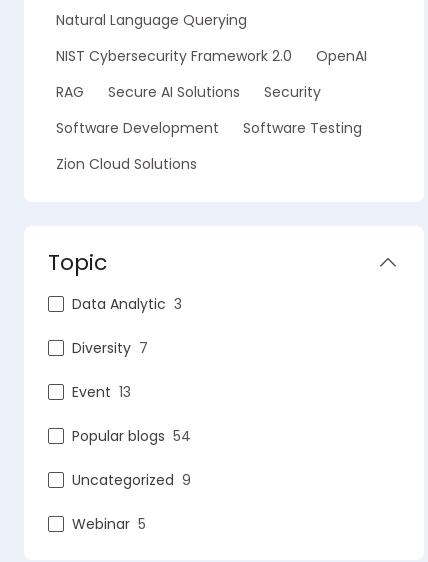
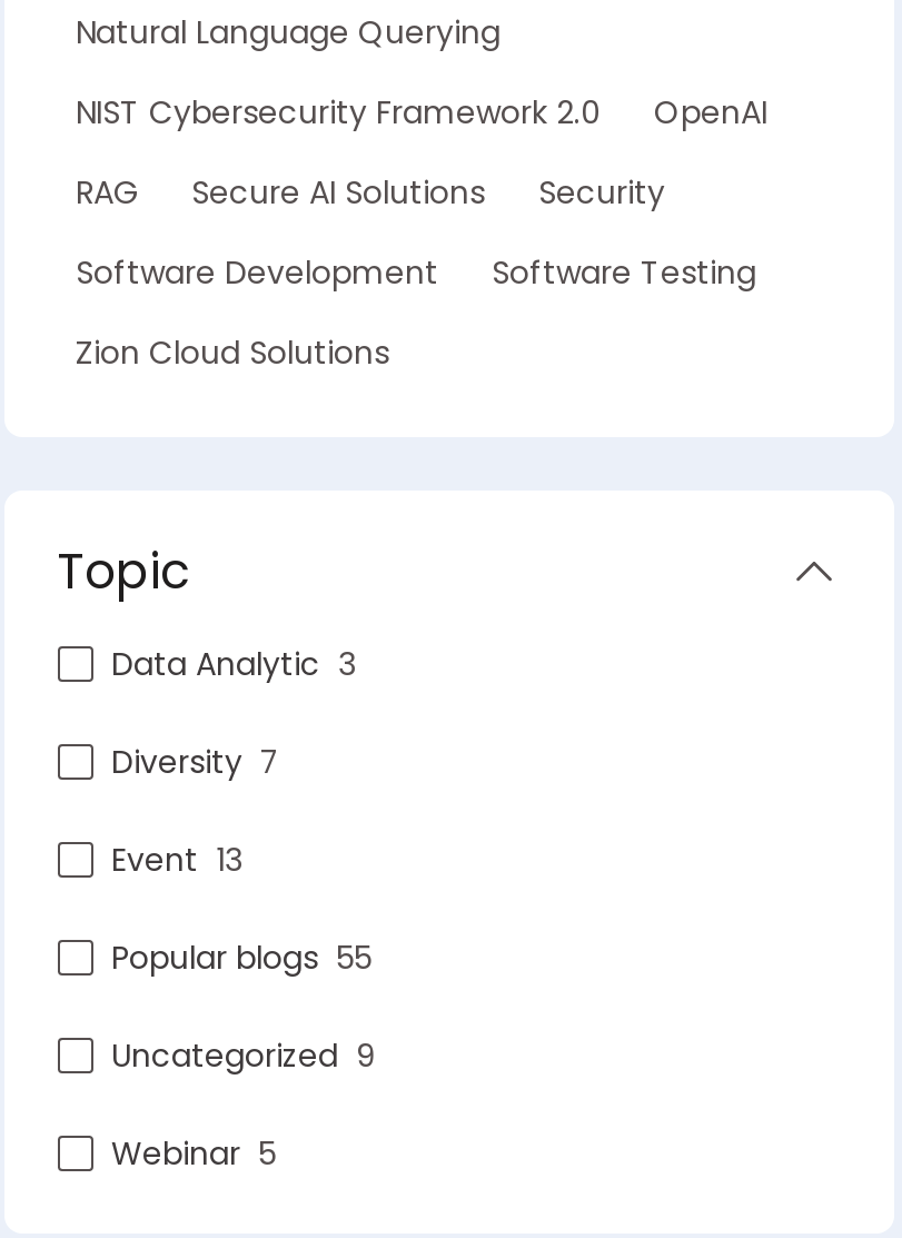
[72,426,191,446] Popular blogs 54 -> [111,935,371,980] Popular blogs 55

